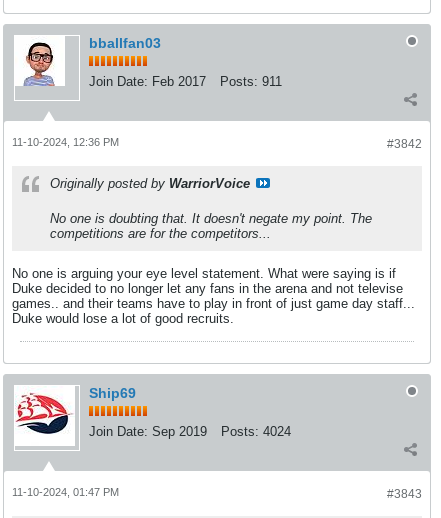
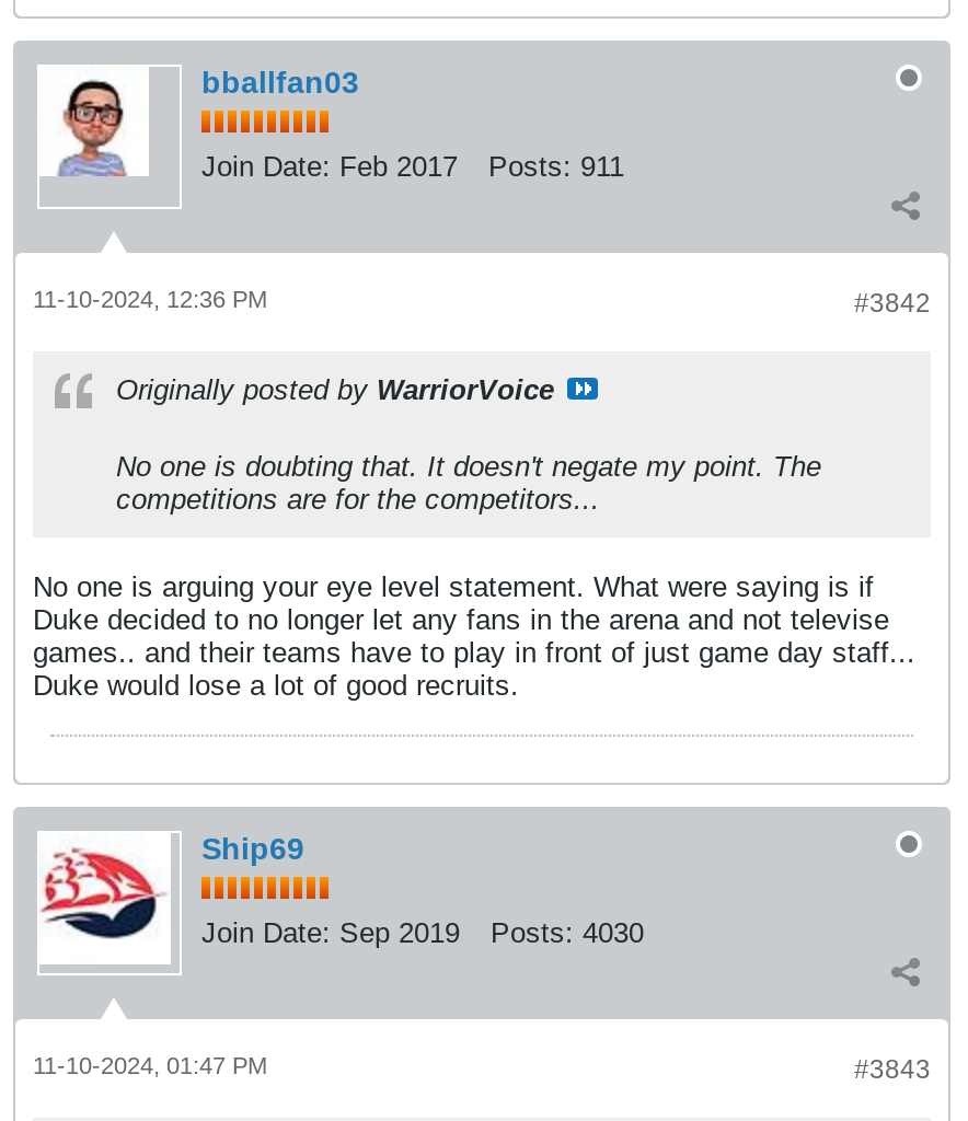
[89,424,291,439] Join Date: Sep 2019 Posts: 4024 -> [201,916,644,949] Join Date: Sep 2019 Posts: 4030

